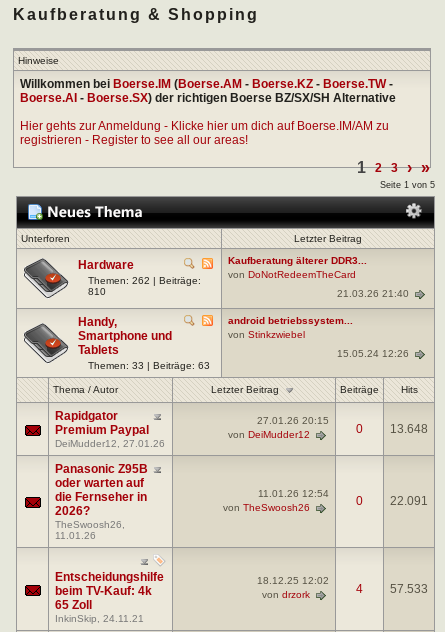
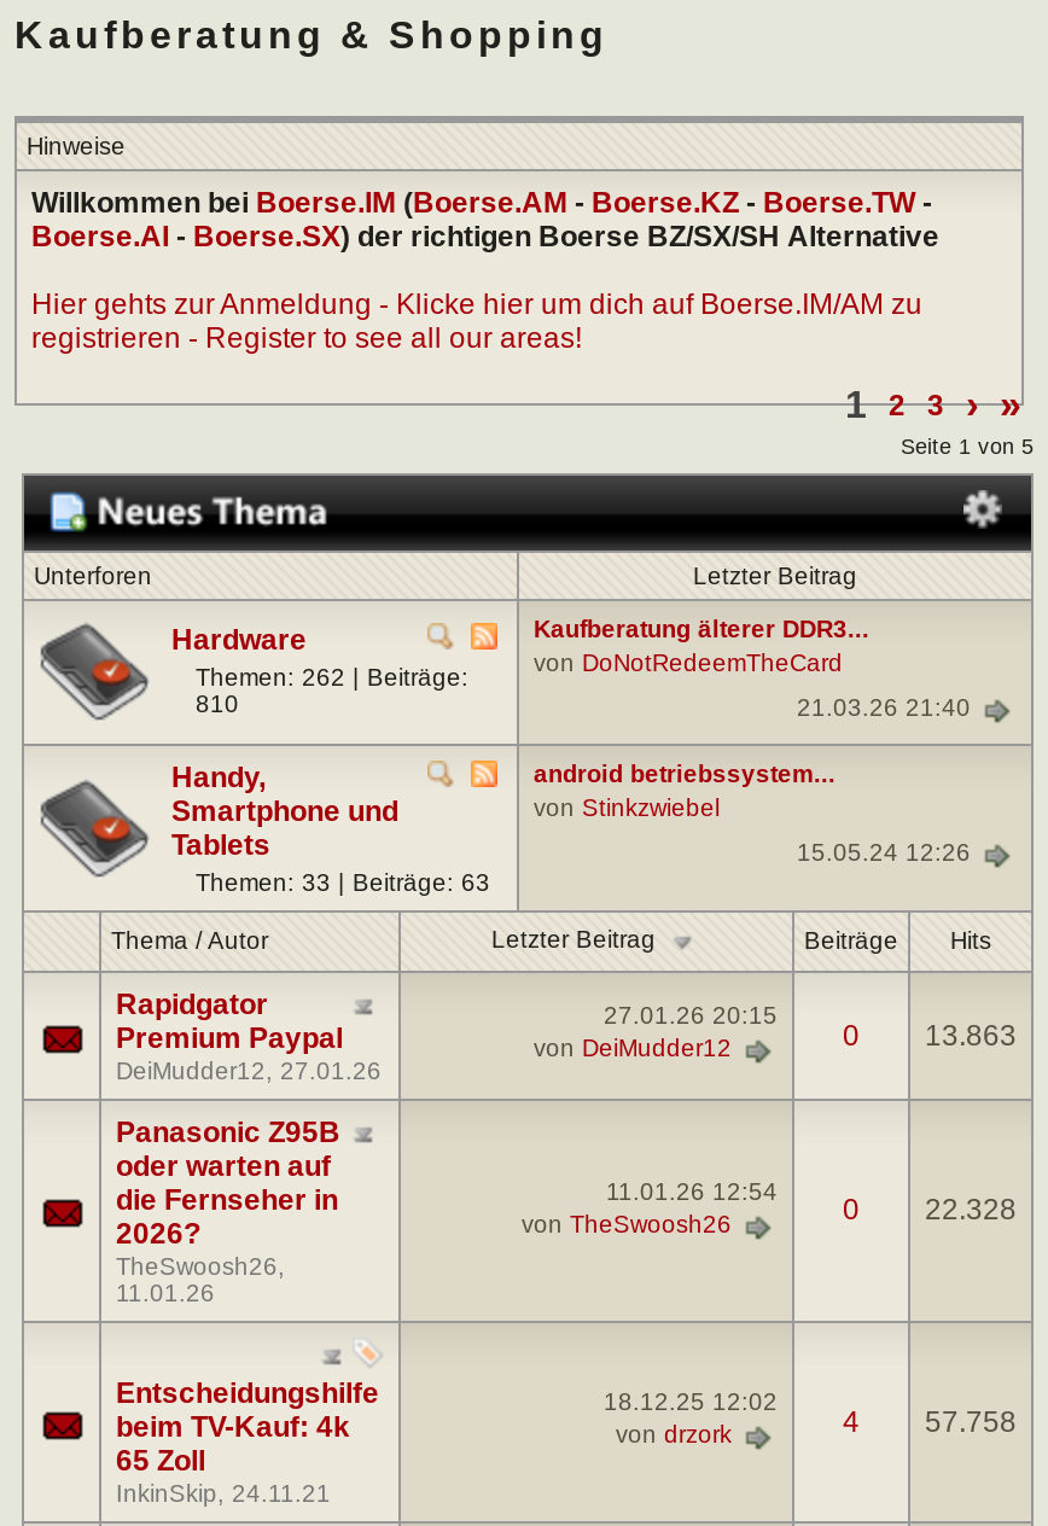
[356,422,428,436] 0 13.648 -> [843,1018,1017,1052] 0 13.863
[356,494,428,508] 0 22.091 -> [843,1192,1017,1226] 0 22.328
[356,582,428,596] 4 57.533 -> [843,1404,1017,1438] 4 57.758

